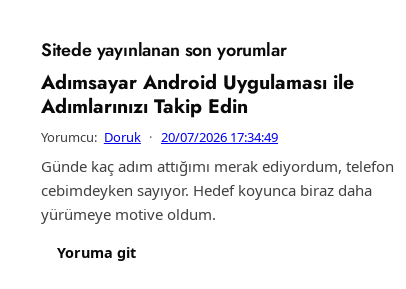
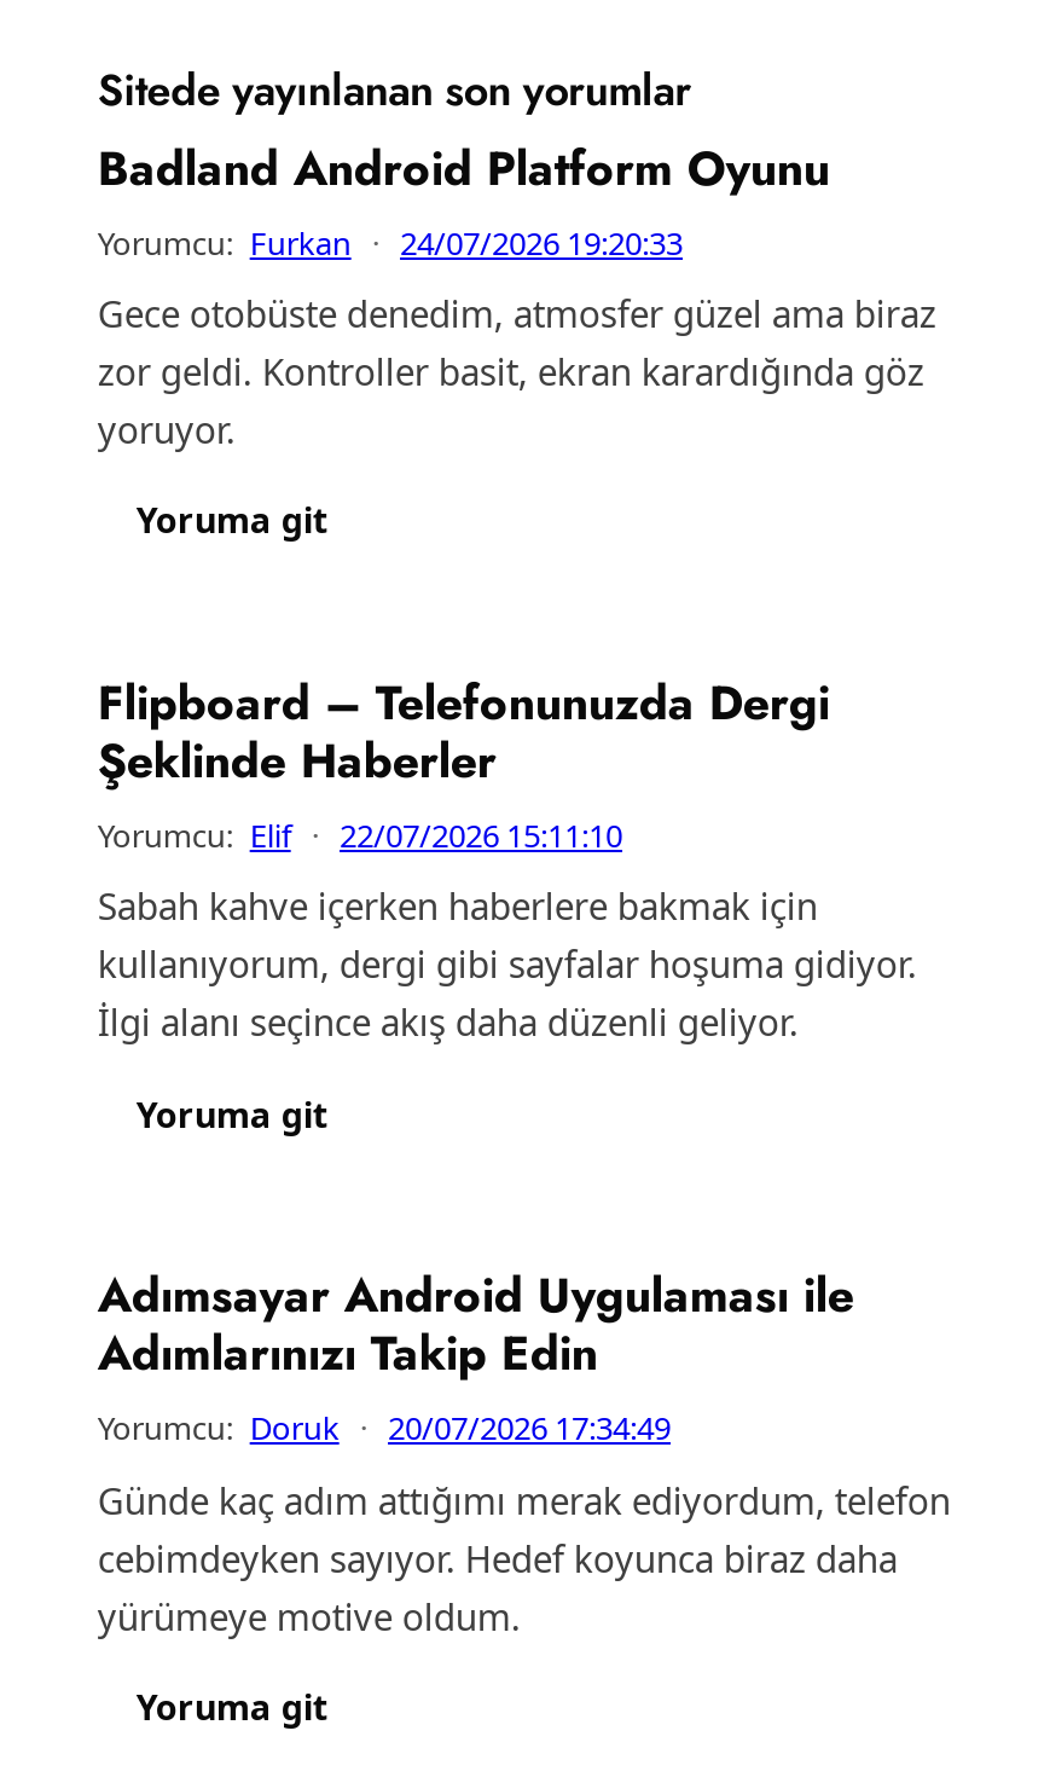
none -> [97,133,936,1136] Badland Android Platform Oyunu | Yorumcu: Furkan · 24/07/2026 19:20:33 | Gece otobüste denedim, atmosfer güzel ama biraz | zor geldi. Kontroller basit, ekran karardığında göz | yoruyor. | Yoruma git | Flipboard – Telefonunuzda Dergi | Şeklinde Haberler | Yorumcu: Elif · 22/07/2026 15:11:10 | Sabah kahve içerken haberlere bakmak için | kullanıyorum, dergi gibi sayfalar hoşuma gidiyor. | İlgi alanı seçince akış daha düzenli geliyor. | Yoruma git

